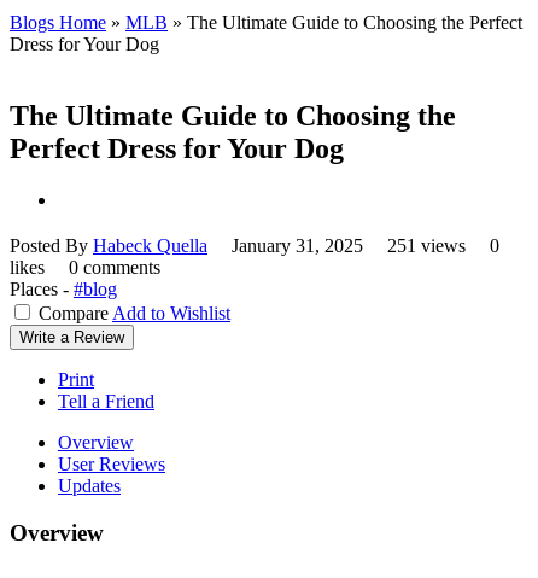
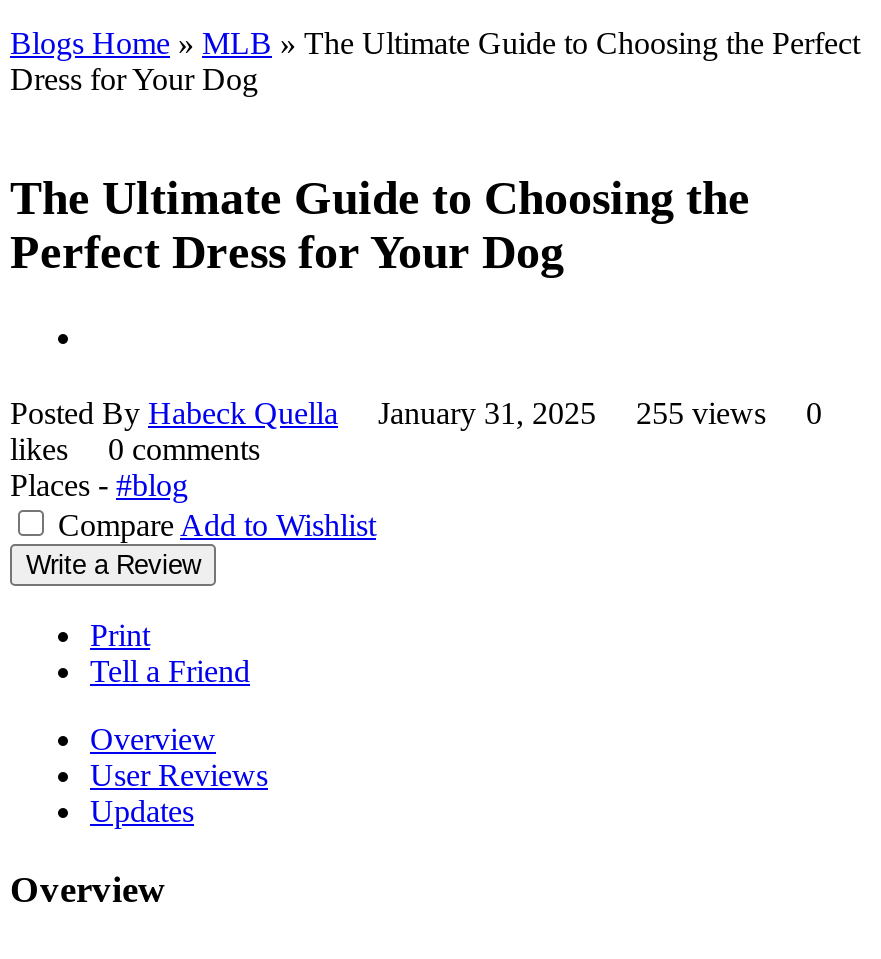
[10,236,499,256] Posted By Habeck Quella January 31, 2025 251 views 0 -> [10,396,822,430] Posted By Habeck Quella January 31, 2025 255 views 0

